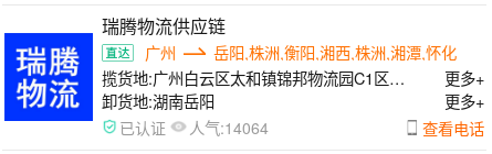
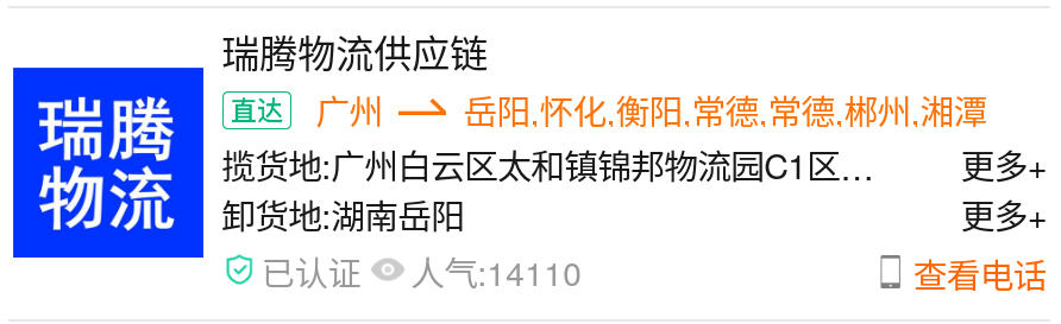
[214,41,457,64] 岳阳,株洲,衡阳,湘西,株洲,湘潭,怀化 -> [463,85,987,134] 岳阳,怀化,衡阳,常德,常德,郴州,湘潭
[120,116,269,139] 已认证 人气:14064 -> [261,246,582,296] 已认证 人气:14110

